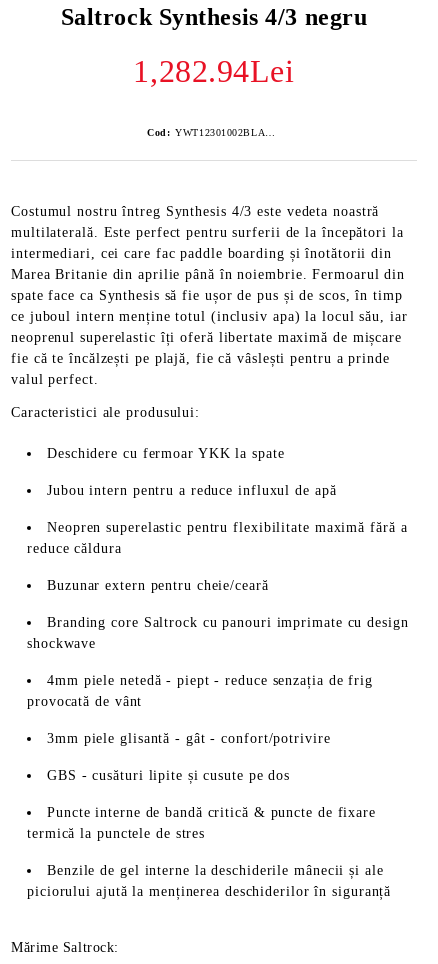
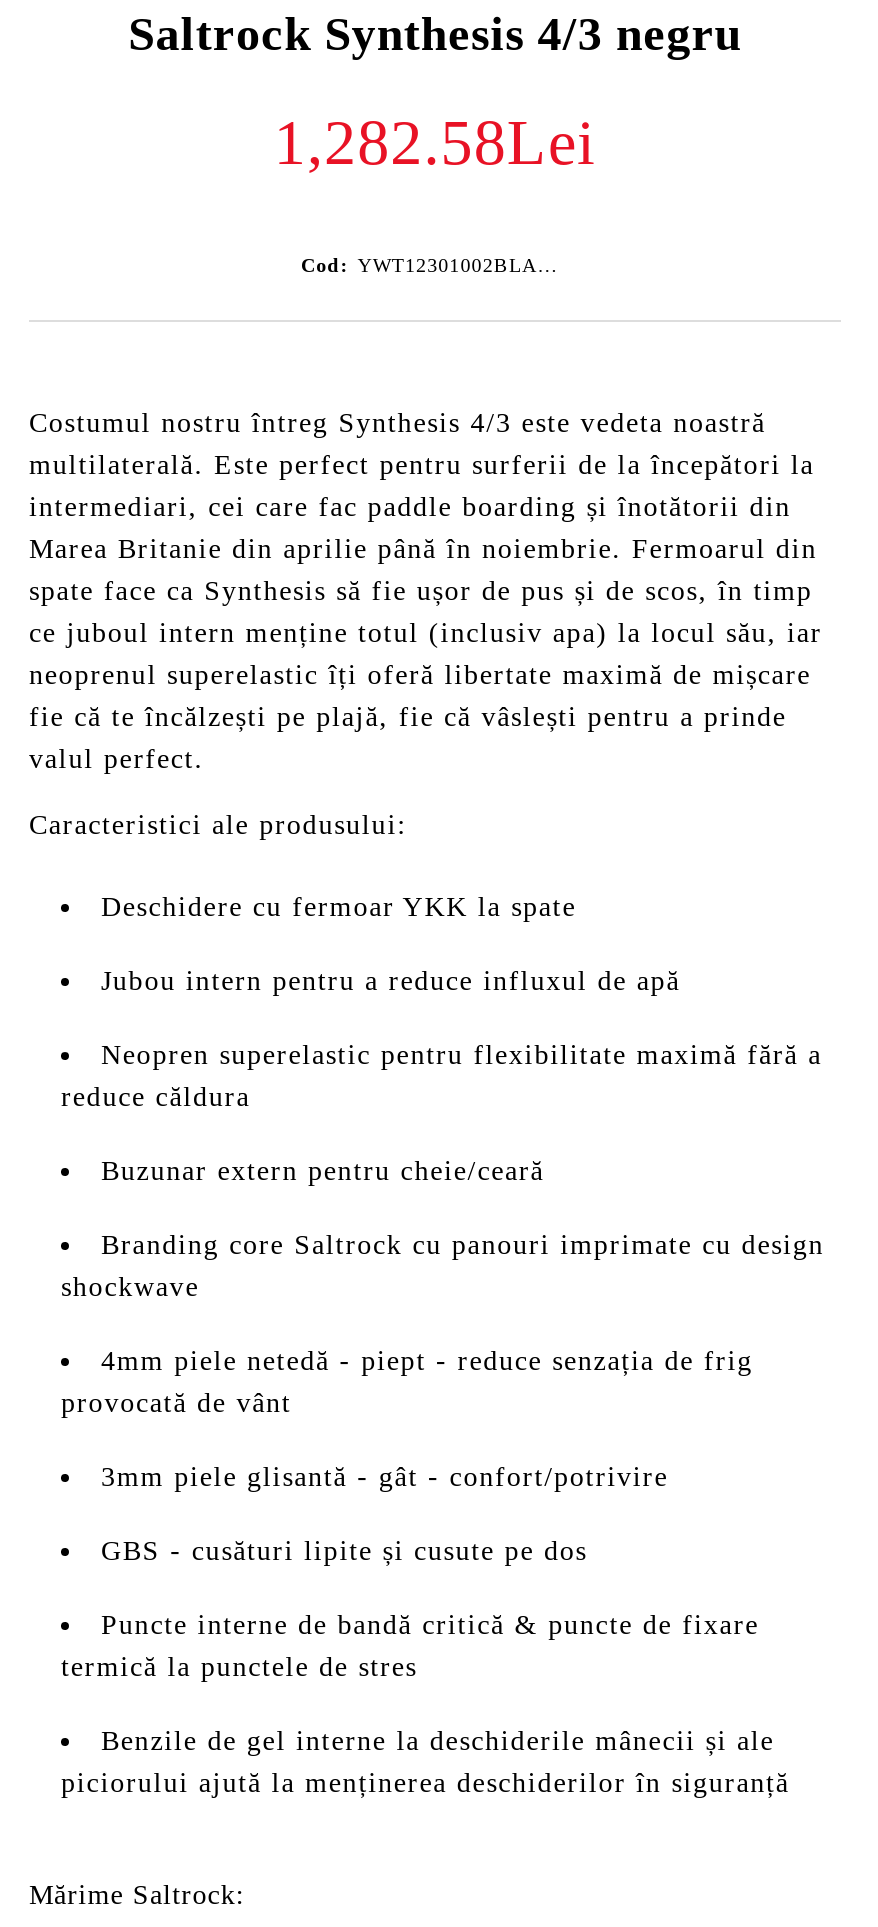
[133,53,295,89] 1,282.94Lei -> [274,106,596,178] 1,282.58Lei

